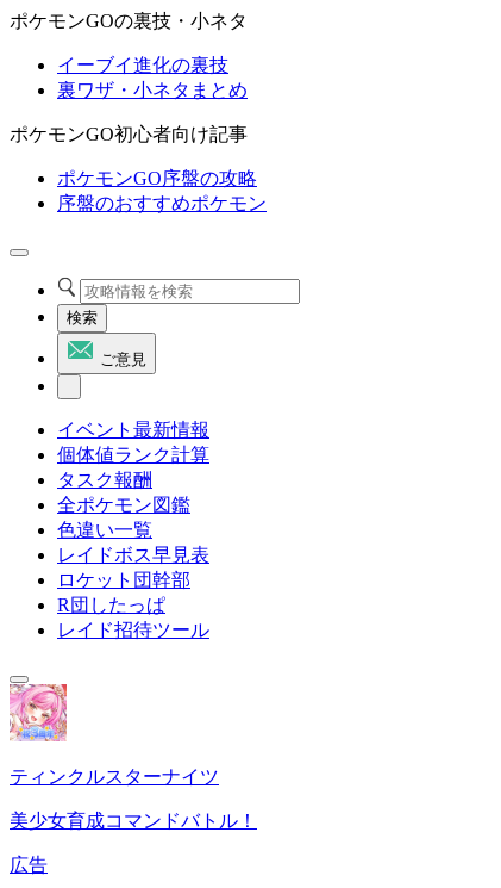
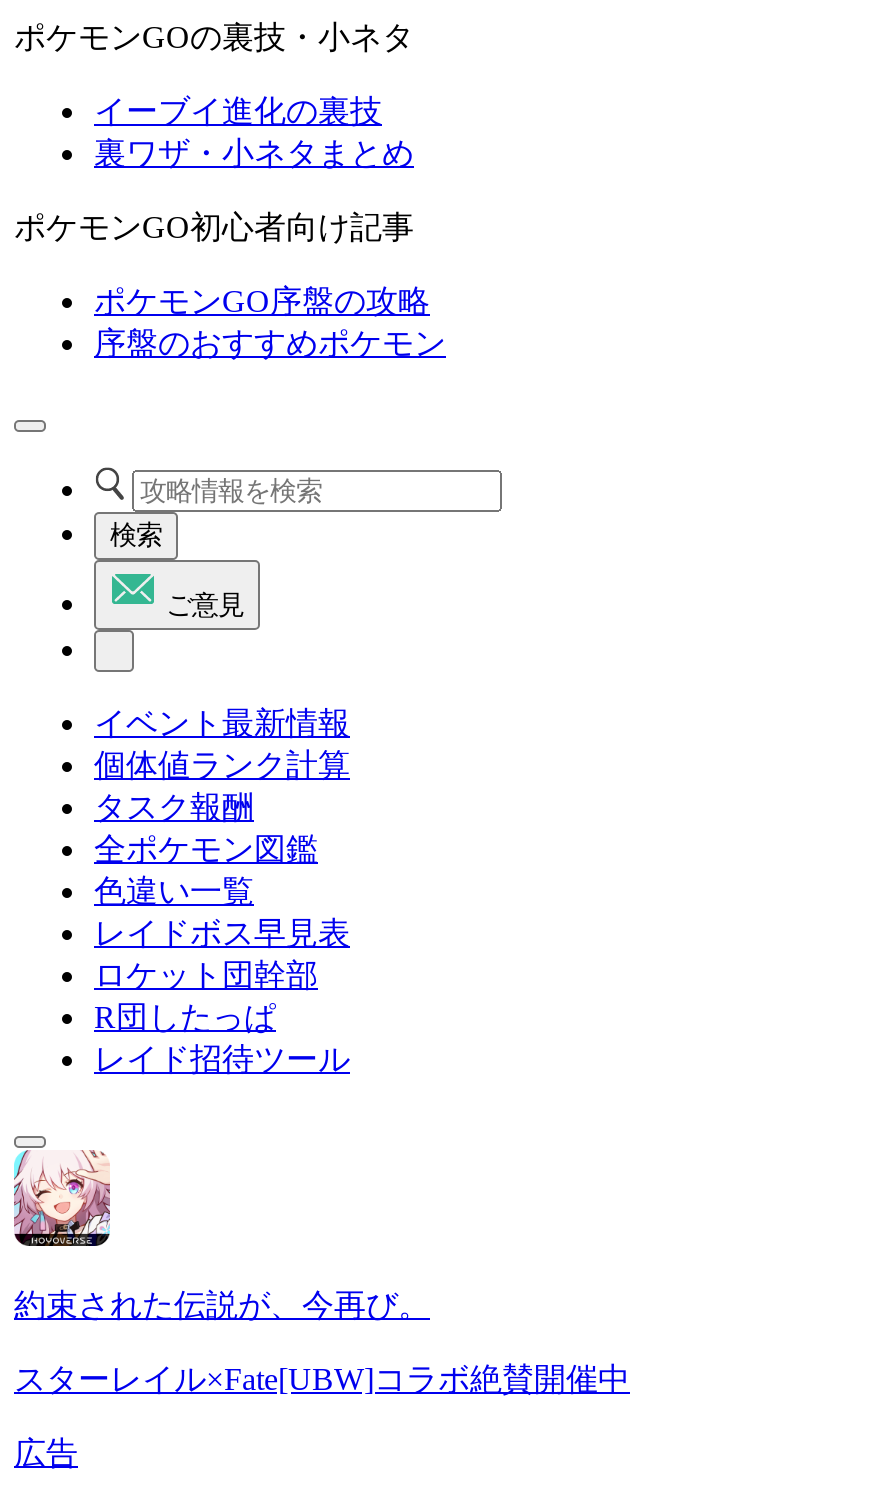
[8,683,219,787] [image] | ティンクルスターナイツ -> [12,1148,430,1322] [image] | 約束された伝説が、今再び。
[10,811,257,831] 美少女育成コマンドバトル！ -> [14,1362,630,1396] スターレイル×Fate[UBW]コラボ絶賛開催中

